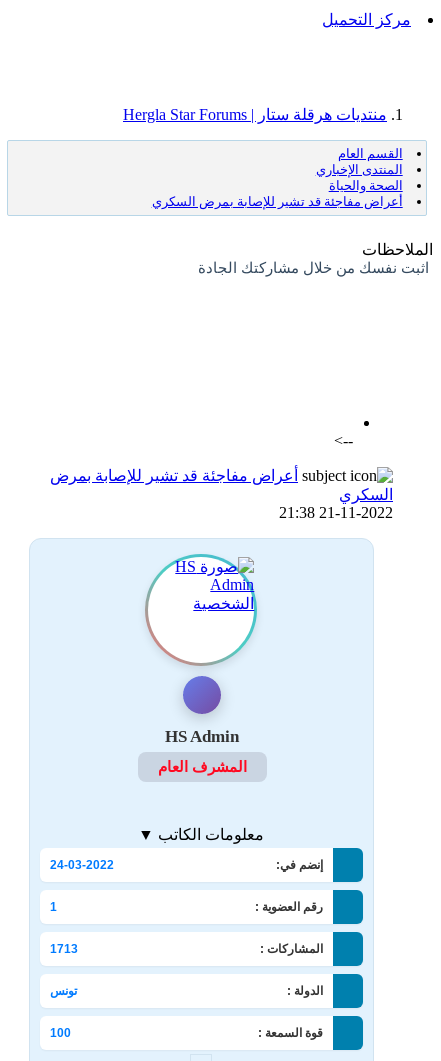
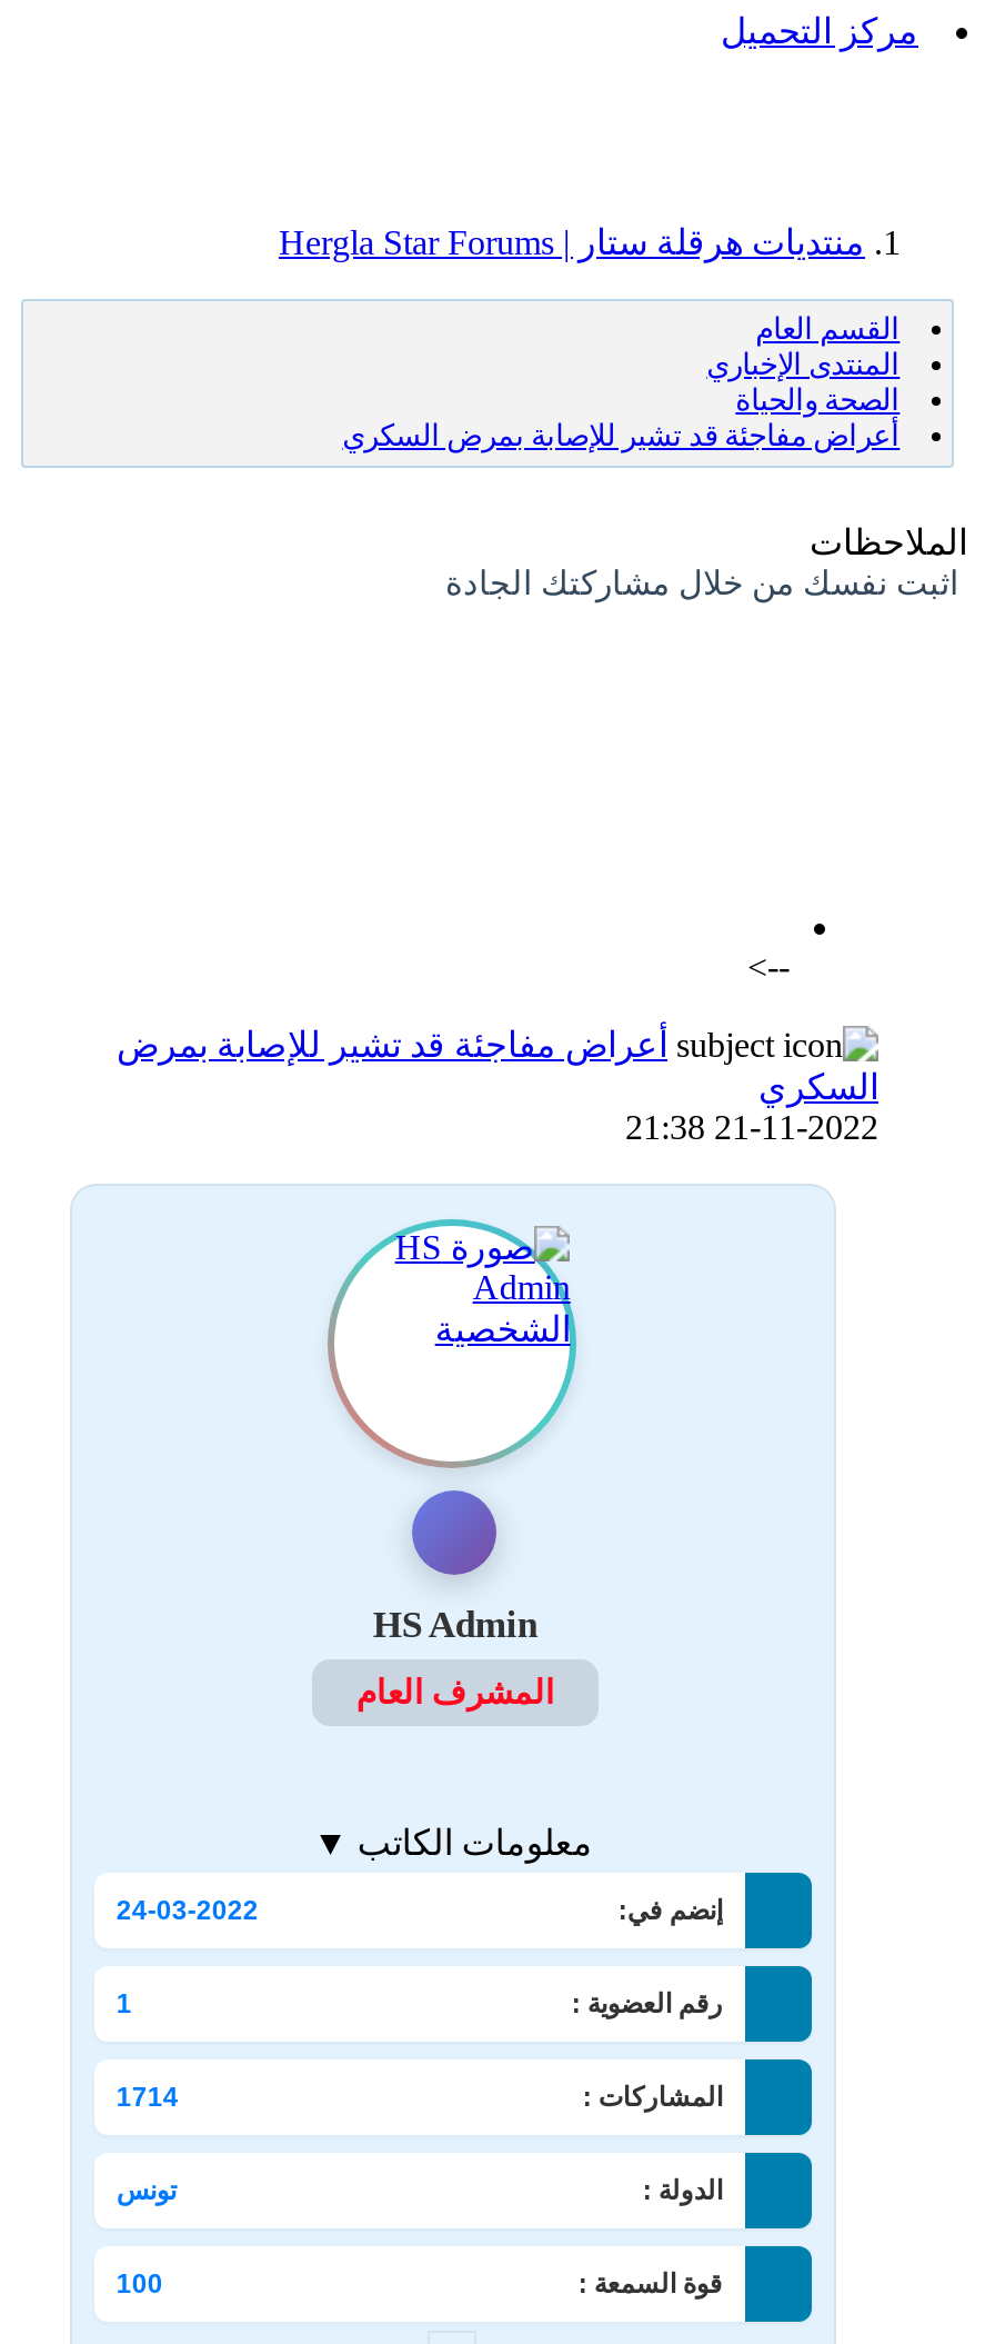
[50,942,78,956] 1713 -> [116,2081,178,2112] 1714

